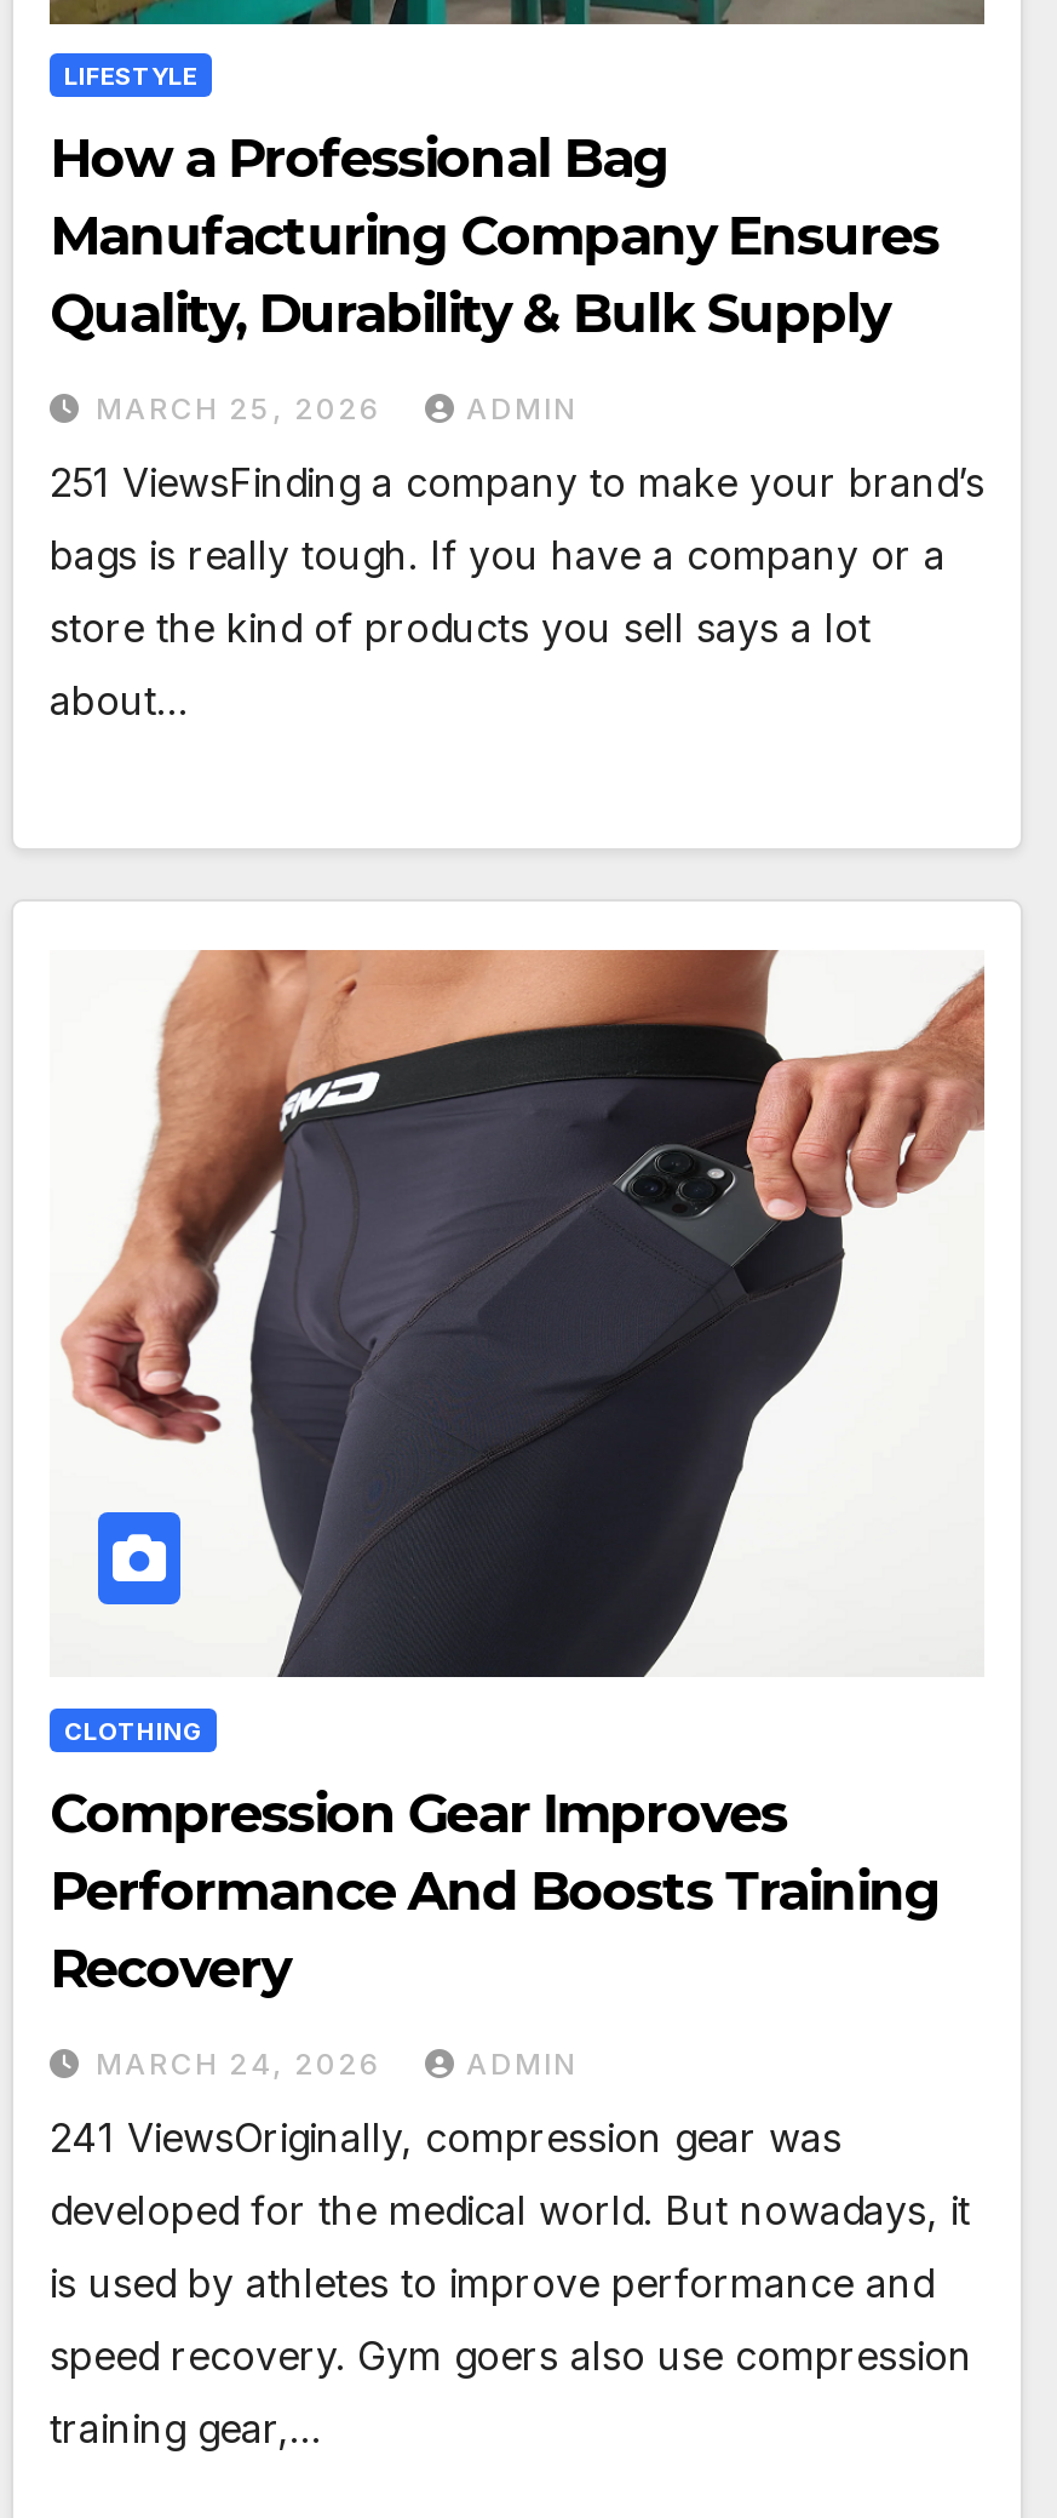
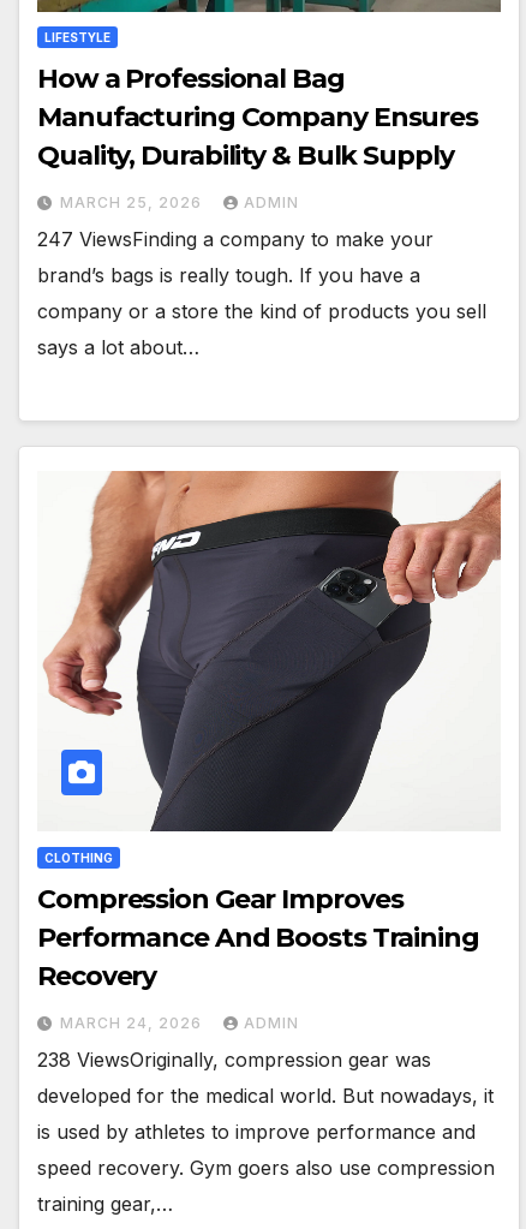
[50,459,984,507] 251 ViewsFinding a company to make your brand’s -> [37,228,434,252] 247 ViewsFinding a company to make your
[50,532,946,580] bags is really tough. If you have a company or a -> [37,264,420,288] brand’s bags is really tough. If you have a
[50,604,871,653] store the kind of products you sell says a lot -> [37,300,486,324] company or a store the kind of products you sell
[50,677,190,726] about… -> [37,336,199,360] says a lot about…
[50,2113,841,2161] 241 ViewsOriginally, compression gear was -> [37,1047,431,1071] 238 ViewsOriginally, compression gear was

